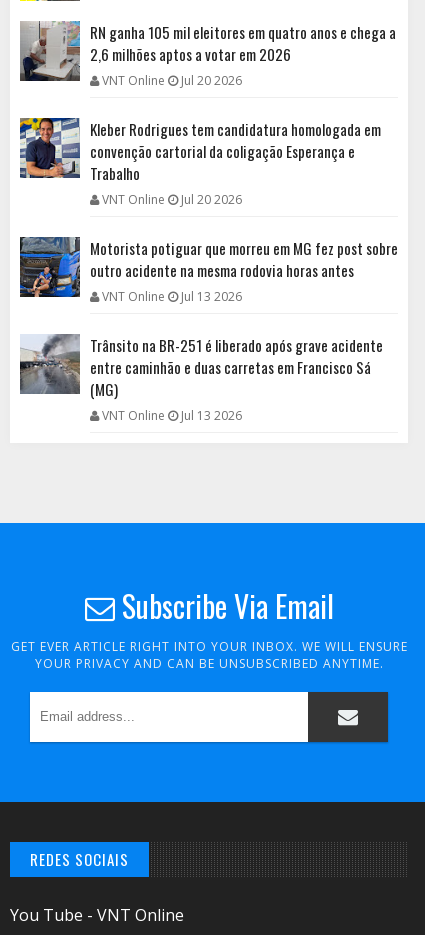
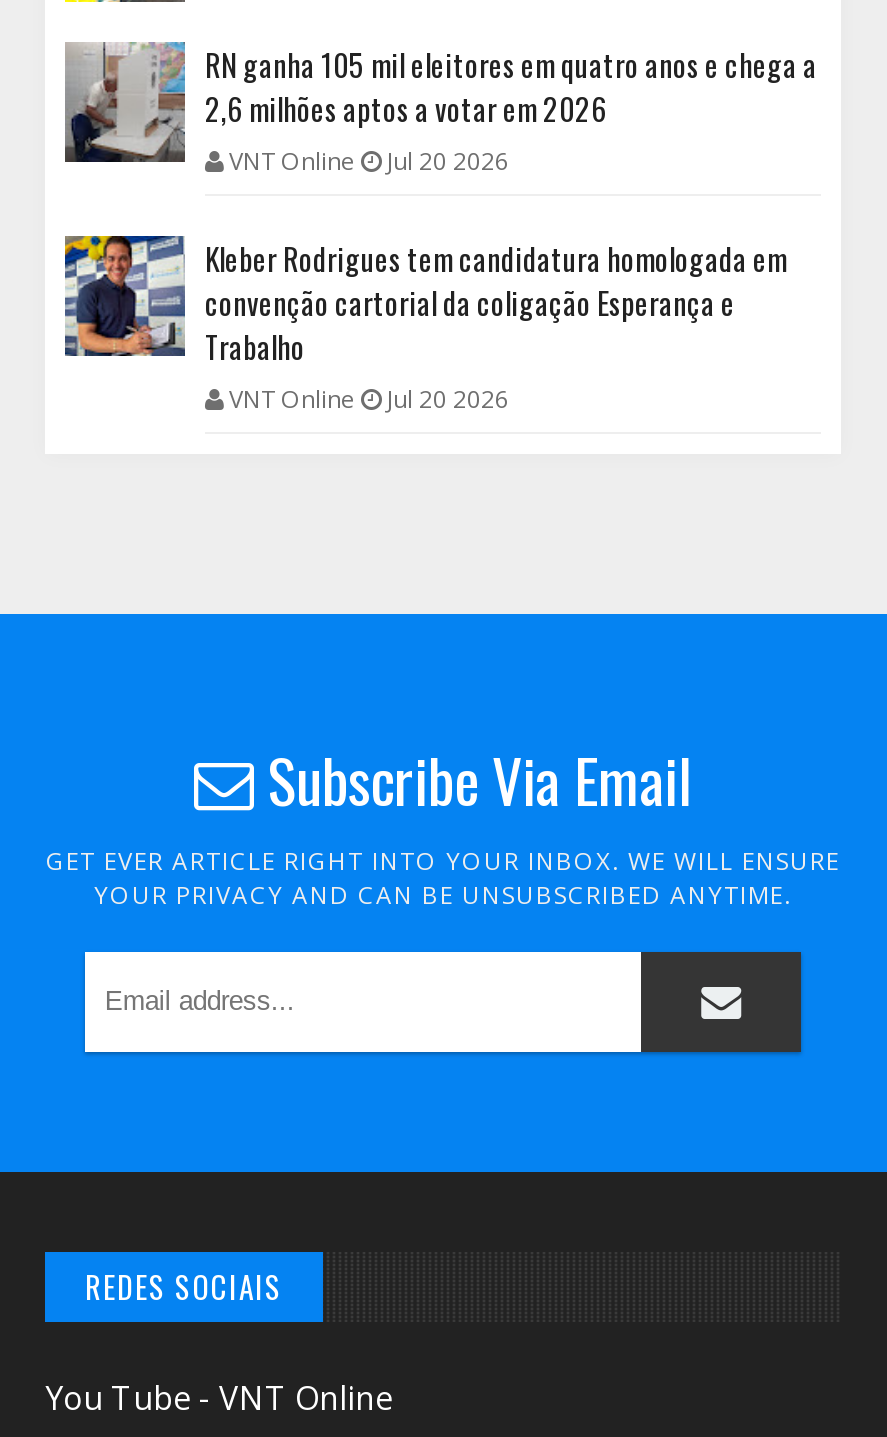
[19,236,398,424] [image] | Motorista potiguar que morreu em MG fez post sobre | outro acidente na mesma rodovia horas antes | VNT Online | Jul 13 2026 | Trânsito na BR-251 é liberado após grave acidente | entre caminhão e duas carretas em Francisco Sá | (MG) | VNT Online | Jul 13 2026 -> none
[20,334,76,394] [image] -> none

